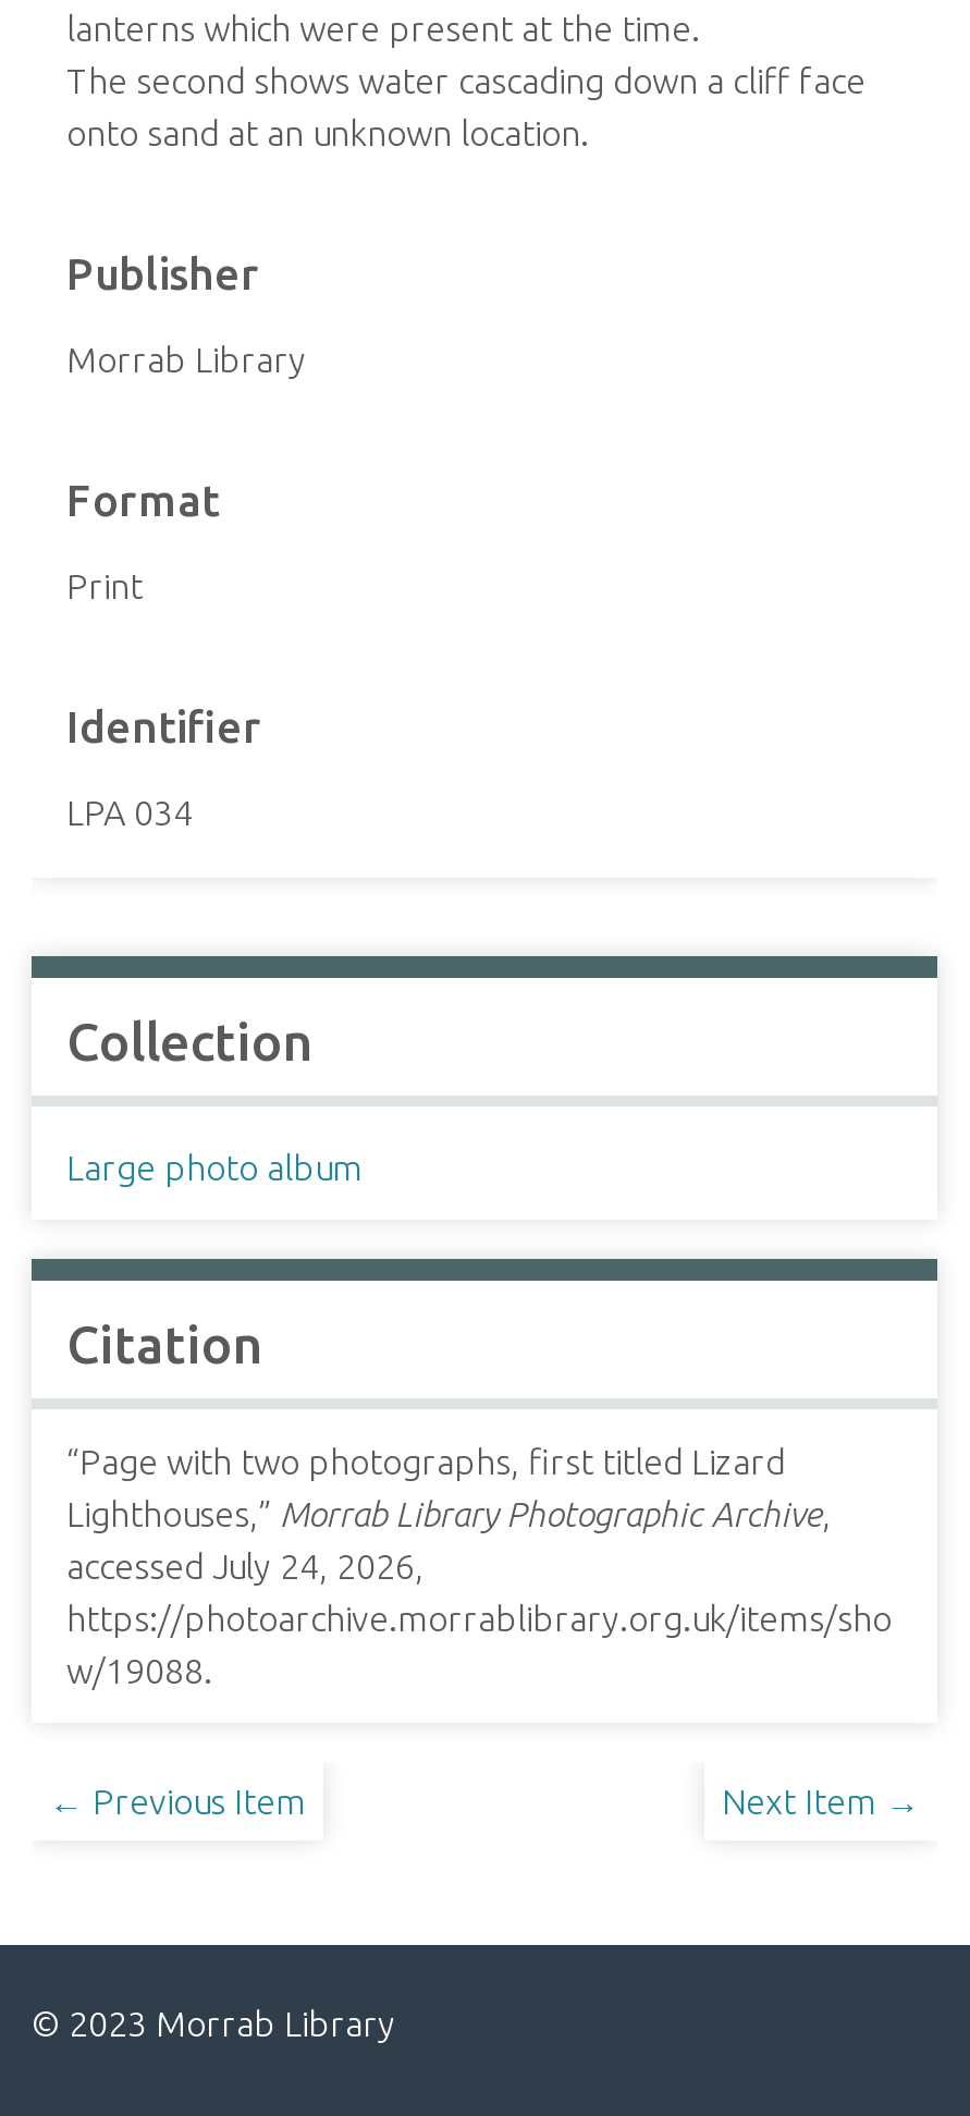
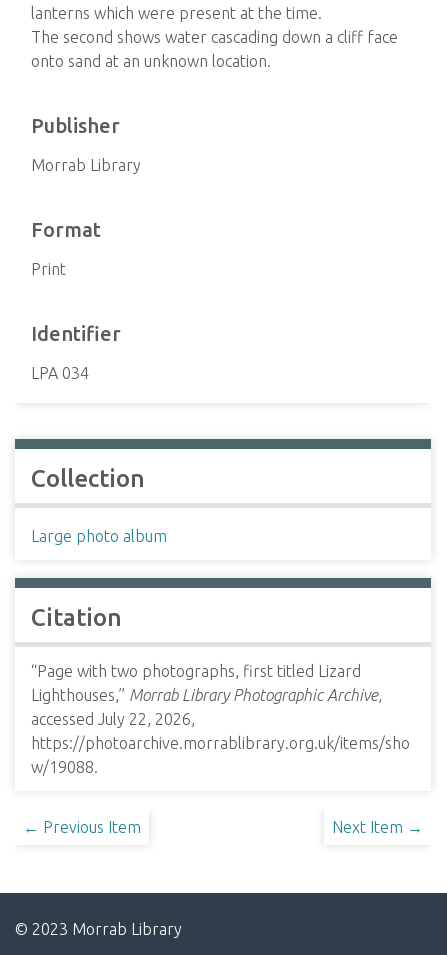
[66,1546,423,1586] accessed July 24, 2026, -> [31,710,195,728] accessed July 22, 2026,

